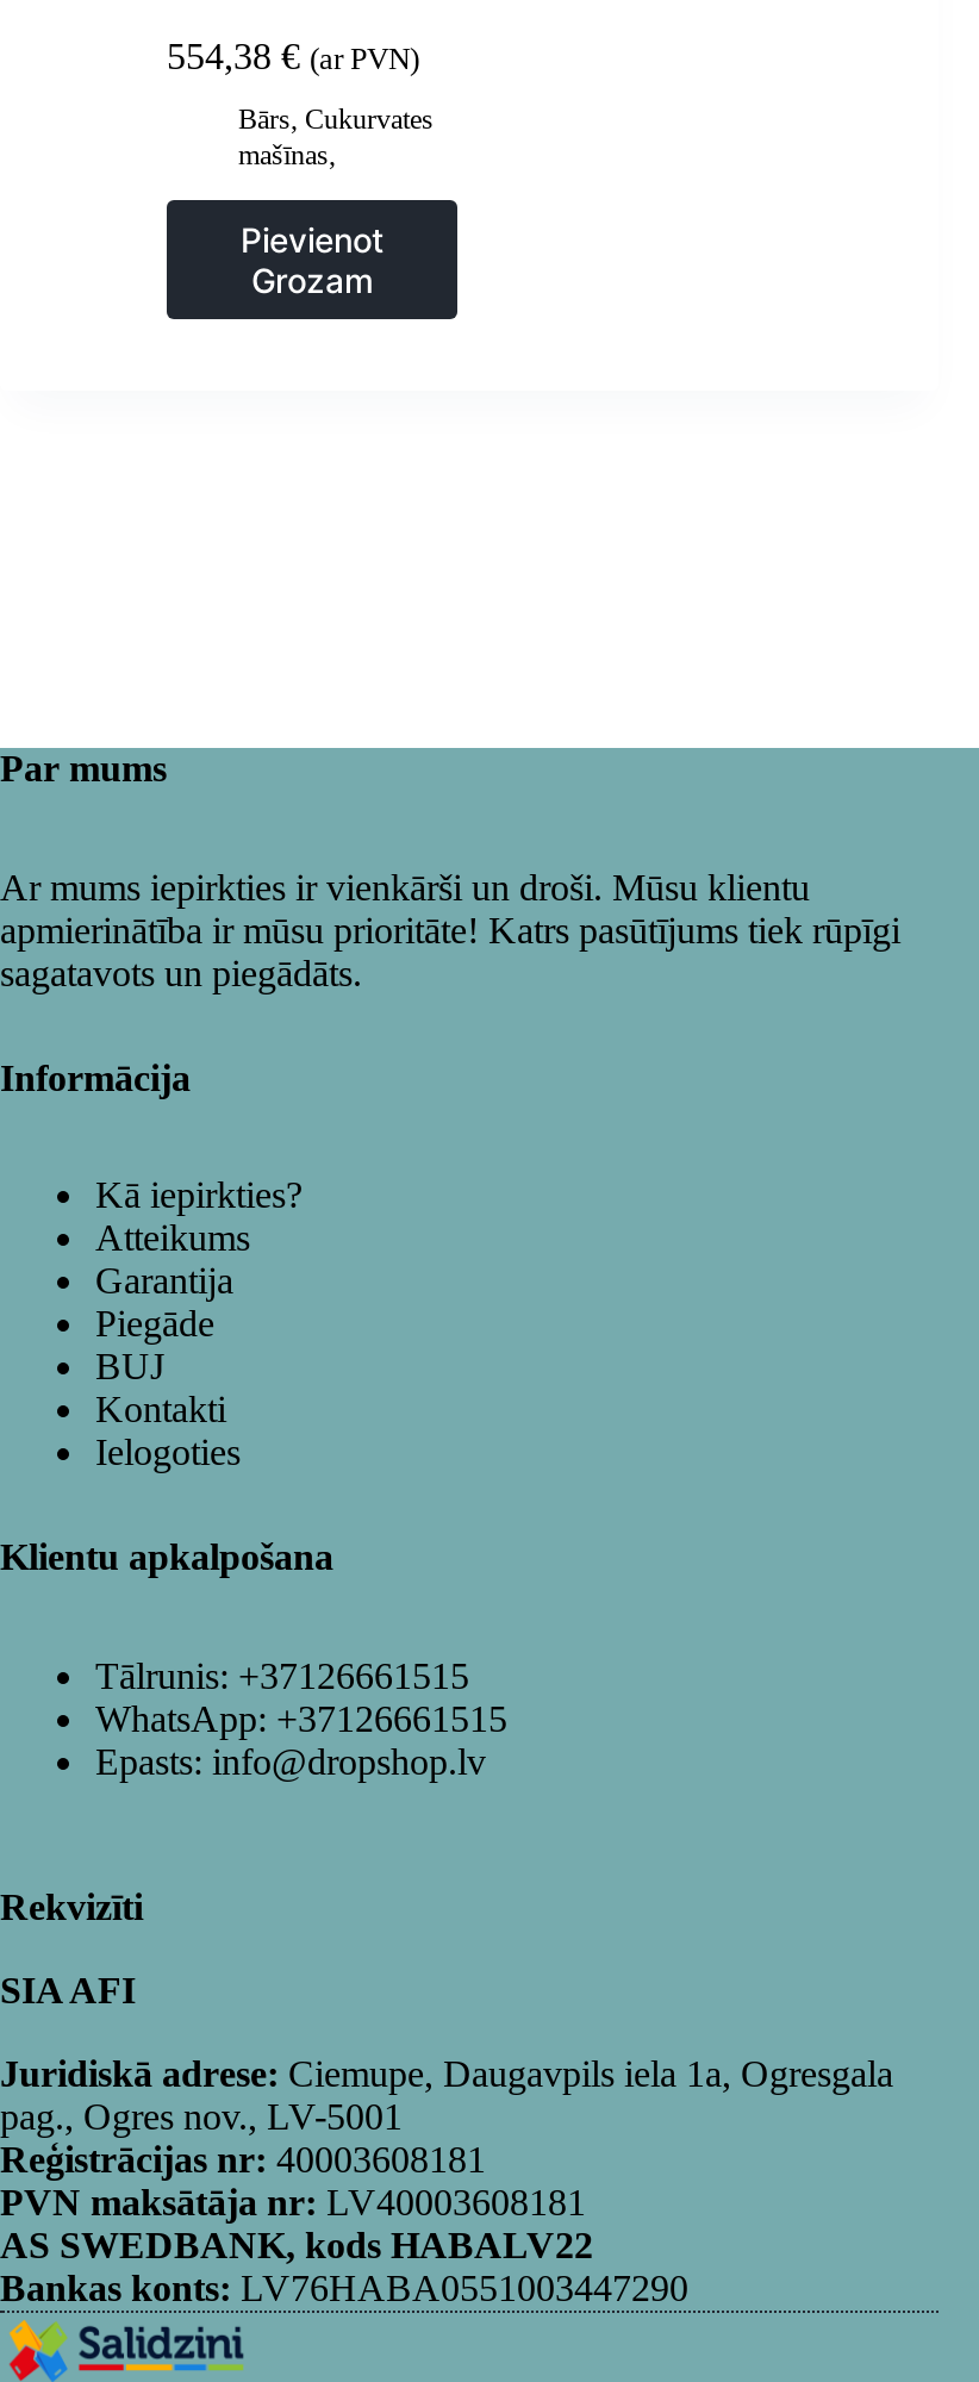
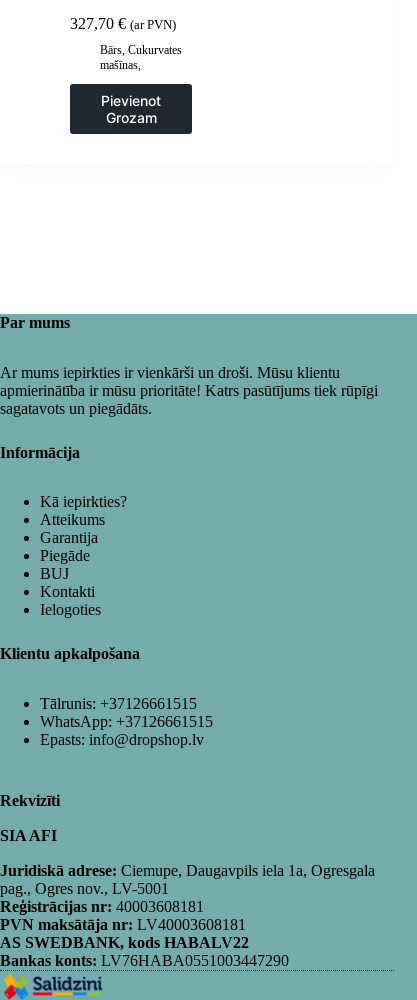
[167,35,419,75] 554,38 € (ar PVN) -> [70,15,176,32] 327,70 € (ar PVN)

